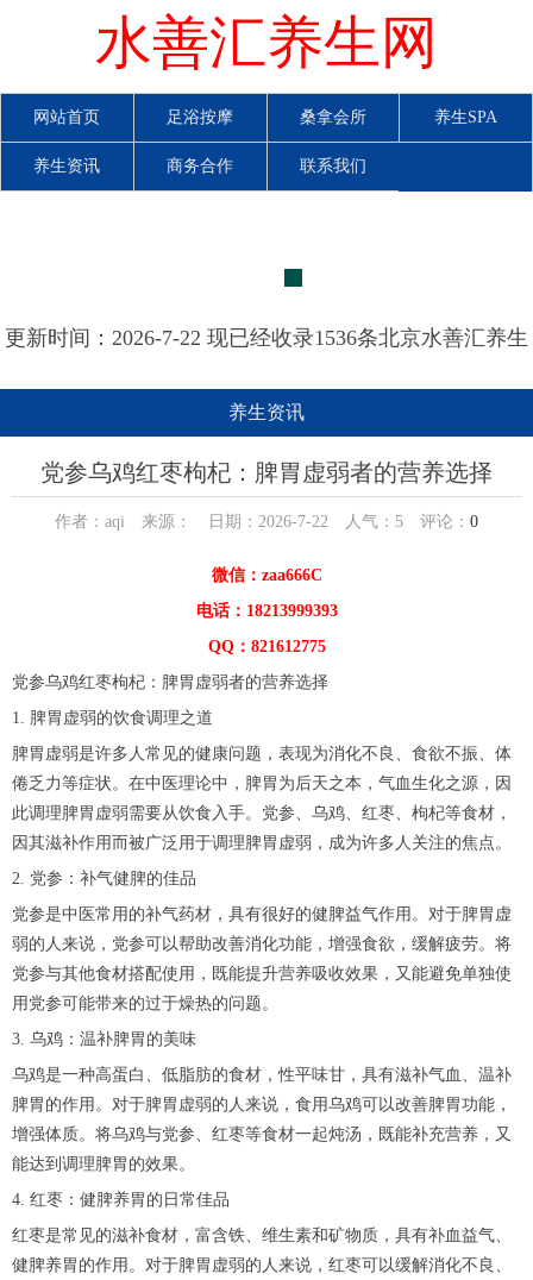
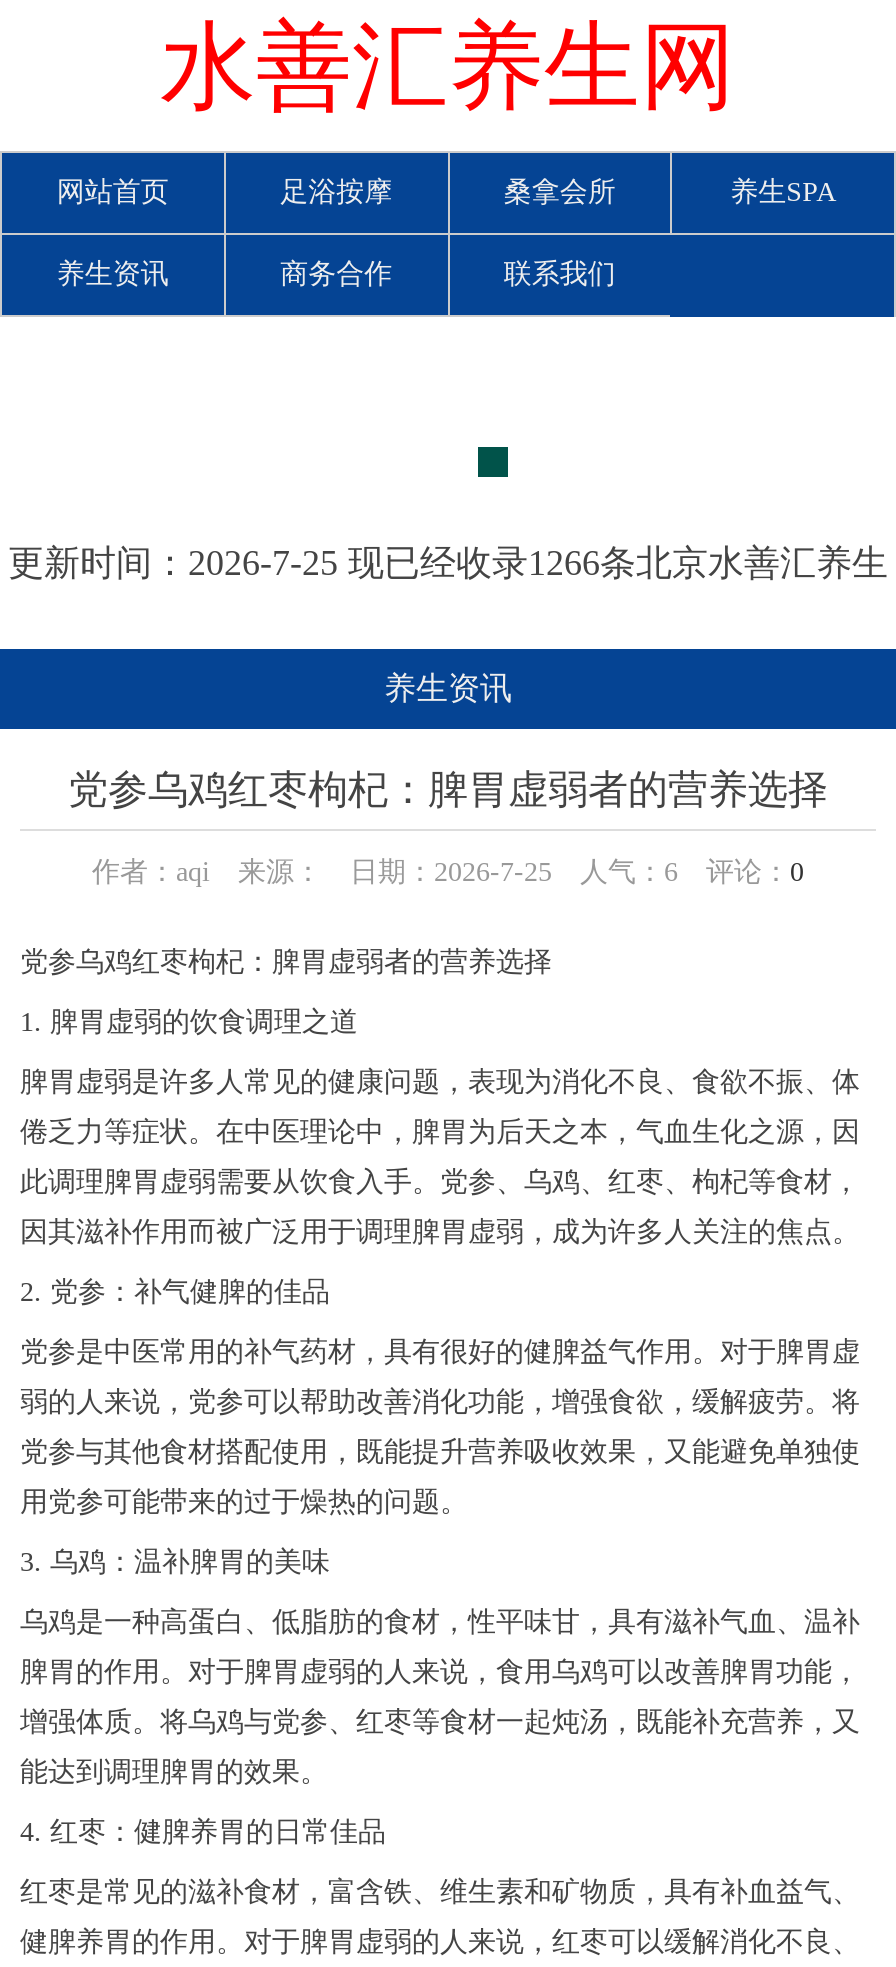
[5,326,528,350] 更新时间：2026-7-22 现已经收录1536条北京水善汇养生 -> [8,543,888,583] 更新时间：2026-7-25 现已经收录1266条北京水善汇养生
[55,513,478,656] 作者：aqi 来源： 日期：2026-7-22 人气：5评论：0 | 微信：zaa666C | 电话：18213999393 | QQ：821612775 -> [92,857,804,887] 作者：aqi 来源： 日期：2026-7-25 人气：6评论：0

